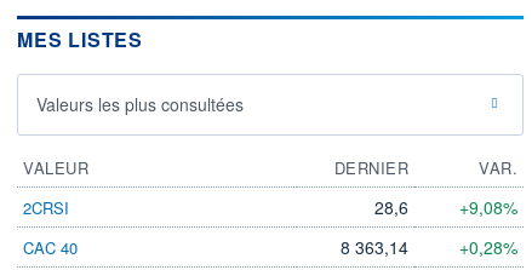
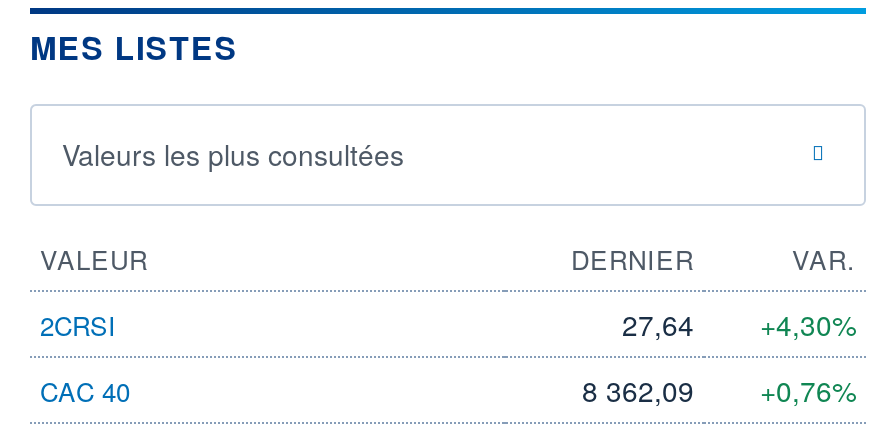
[374,195,408,219] 28,6 -> [622,304,694,344] 27,64
[459,195,517,219] +9,08% -> [760,304,856,344] +4,30%
[341,235,408,259] 8 363,14 -> [582,370,694,410] 8 362,09
[459,235,517,259] +0,28% -> [760,370,856,410] +0,76%

